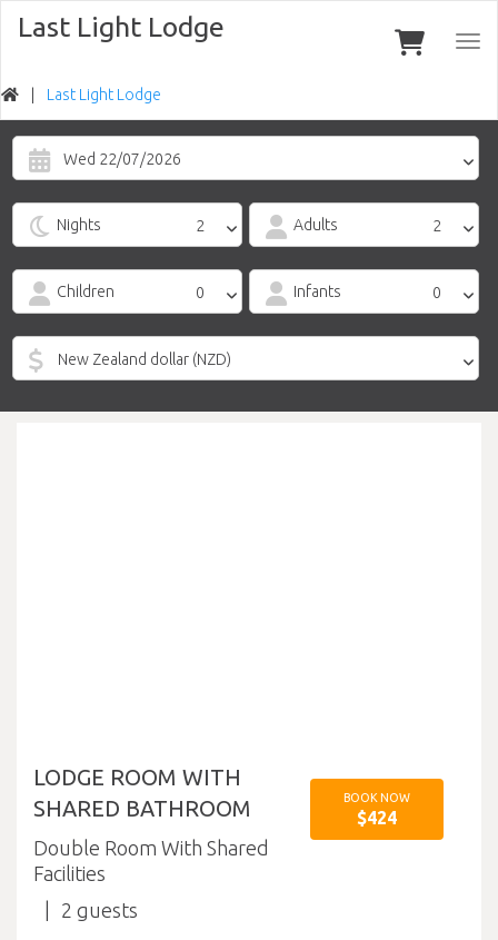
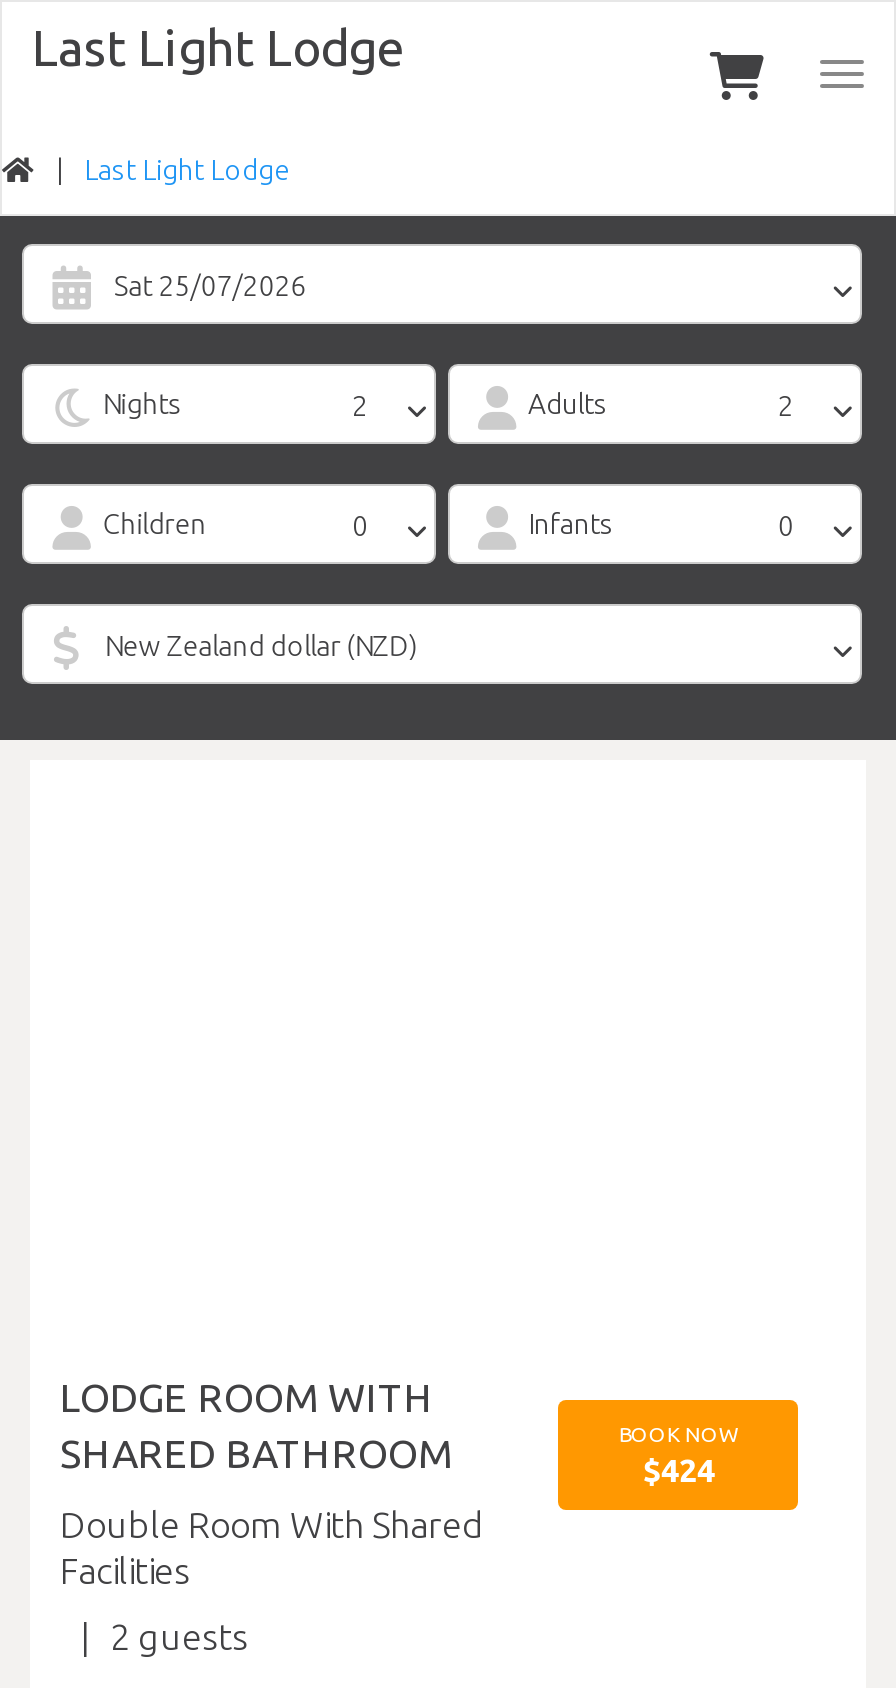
[64,150,181,168] Wed 22/07/2026 -> [114,270,306,302] Sat 25/07/2026

